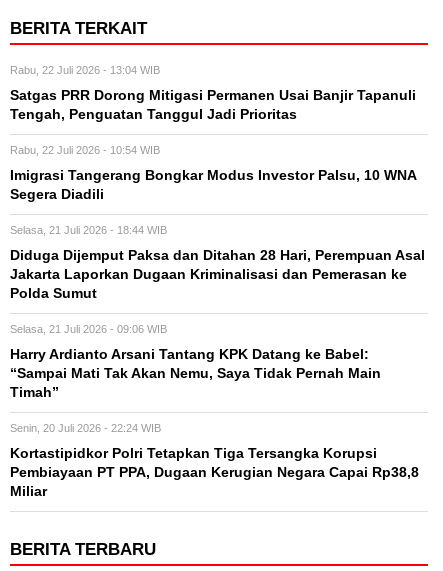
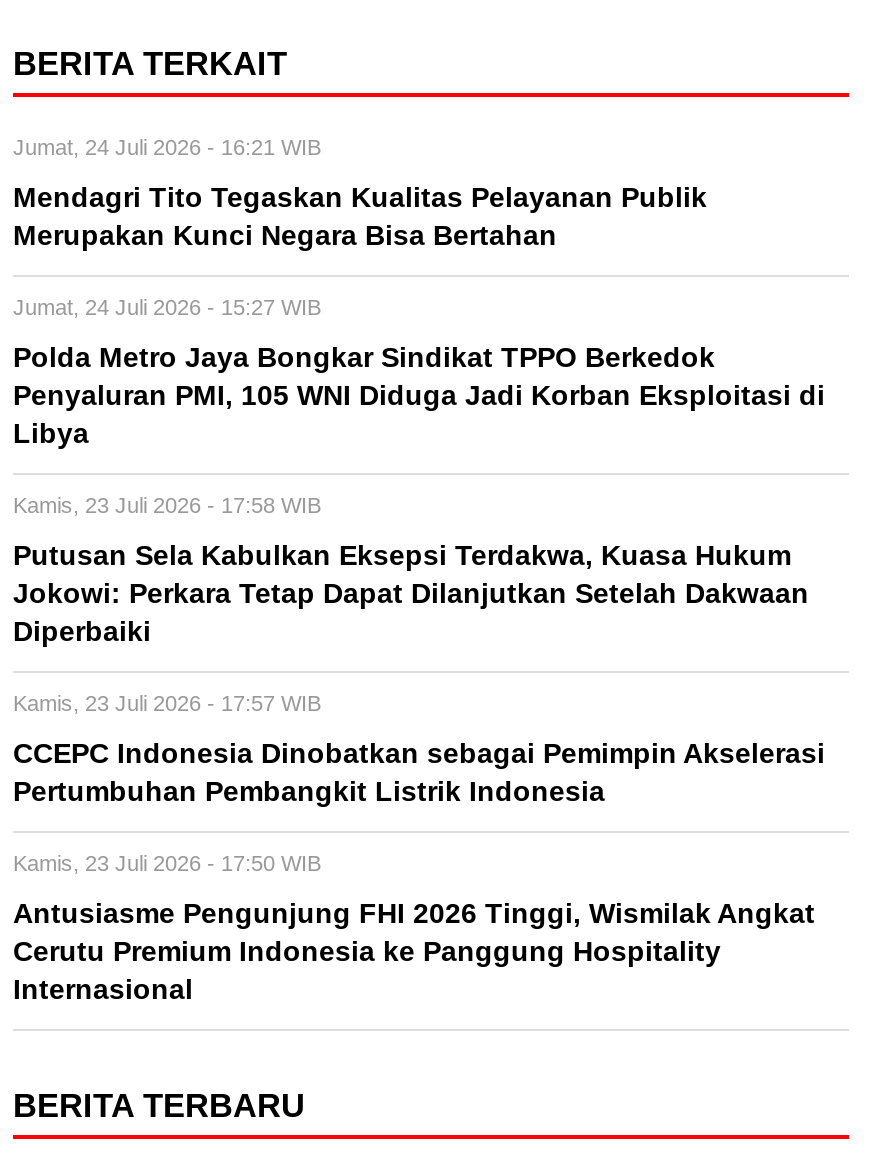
[10,64,160,76] Rabu, 22 Juli 2026 - 13:04 WIB -> [13,136,321,160] Jumat, 24 Juli 2026 - 16:21 WIB
[10,88,416,122] Satgas PRR Dorong Mitigasi Permanen Usai Banjir Tapanuli | Tengah, Penguatan Tanggul Jadi Prioritas -> [13,184,707,252] Mendagri Tito Tegaskan Kualitas Pelayanan Publik | Merupakan Kunci Negara Bisa Bertahan
[10,144,160,156] Rabu, 22 Juli 2026 - 10:54 WIB -> [13,296,321,320] Jumat, 24 Juli 2026 - 15:27 WIB
[10,168,416,202] Imigrasi Tangerang Bongkar Modus Investor Palsu, 10 WNA | Segera Diadili -> [13,344,825,450] Polda Metro Jaya Bongkar Sindikat TPPO Berkedok | Penyaluran PMI, 105 WNI Diduga Jadi Korban Eksploitasi di | Libya
[10,224,167,236] Selasa, 21 Juli 2026 - 18:44 WIB -> [13,494,321,518] Kamis, 23 Juli 2026 - 17:58 WIB
[10,248,425,301] Diduga Dijemput Paksa dan Ditahan 28 Hari, Perempuan Asal | Jakarta Laporkan Dugaan Kriminalisasi dan Pemerasan ke | Polda Sumut -> [13,542,809,648] Putusan Sela Kabulkan Eksepsi Terdakwa, Kuasa Hukum | Jokowi: Perkara Tetap Dapat Dilanjutkan Setelah Dakwaan | Diperbaiki
[10,323,167,335] Selasa, 21 Juli 2026 - 09:06 WIB -> [13,692,321,716] Kamis, 23 Juli 2026 - 17:57 WIB
[10,347,381,400] Harry Ardianto Arsani Tantang KPK Datang ke Babel: | “Sampai Mati Tak Akan Nemu, Saya Tidak Pernah Main | Timah” -> [13,740,825,808] CCEPC Indonesia Dinobatkan sebagai Pemimpin Akselerasi | Pertumbuhan Pembangkit Listrik Indonesia
[10,422,161,434] Senin, 20 Juli 2026 - 22:24 WIB -> [13,852,321,876] Kamis, 23 Juli 2026 - 17:50 WIB
[10,446,419,499] Kortastipidkor Polri Tetapkan Tiga Tersangka Korupsi | Pembiayaan PT PPA, Dugaan Kerugian Negara Capai Rp38,8 | Miliar -> [13,900,815,1006] Antusiasme Pengunjung FHI 2026 Tinggi, Wismilak Angkat | Cerutu Premium Indonesia ke Panggung Hospitality | Internasional

